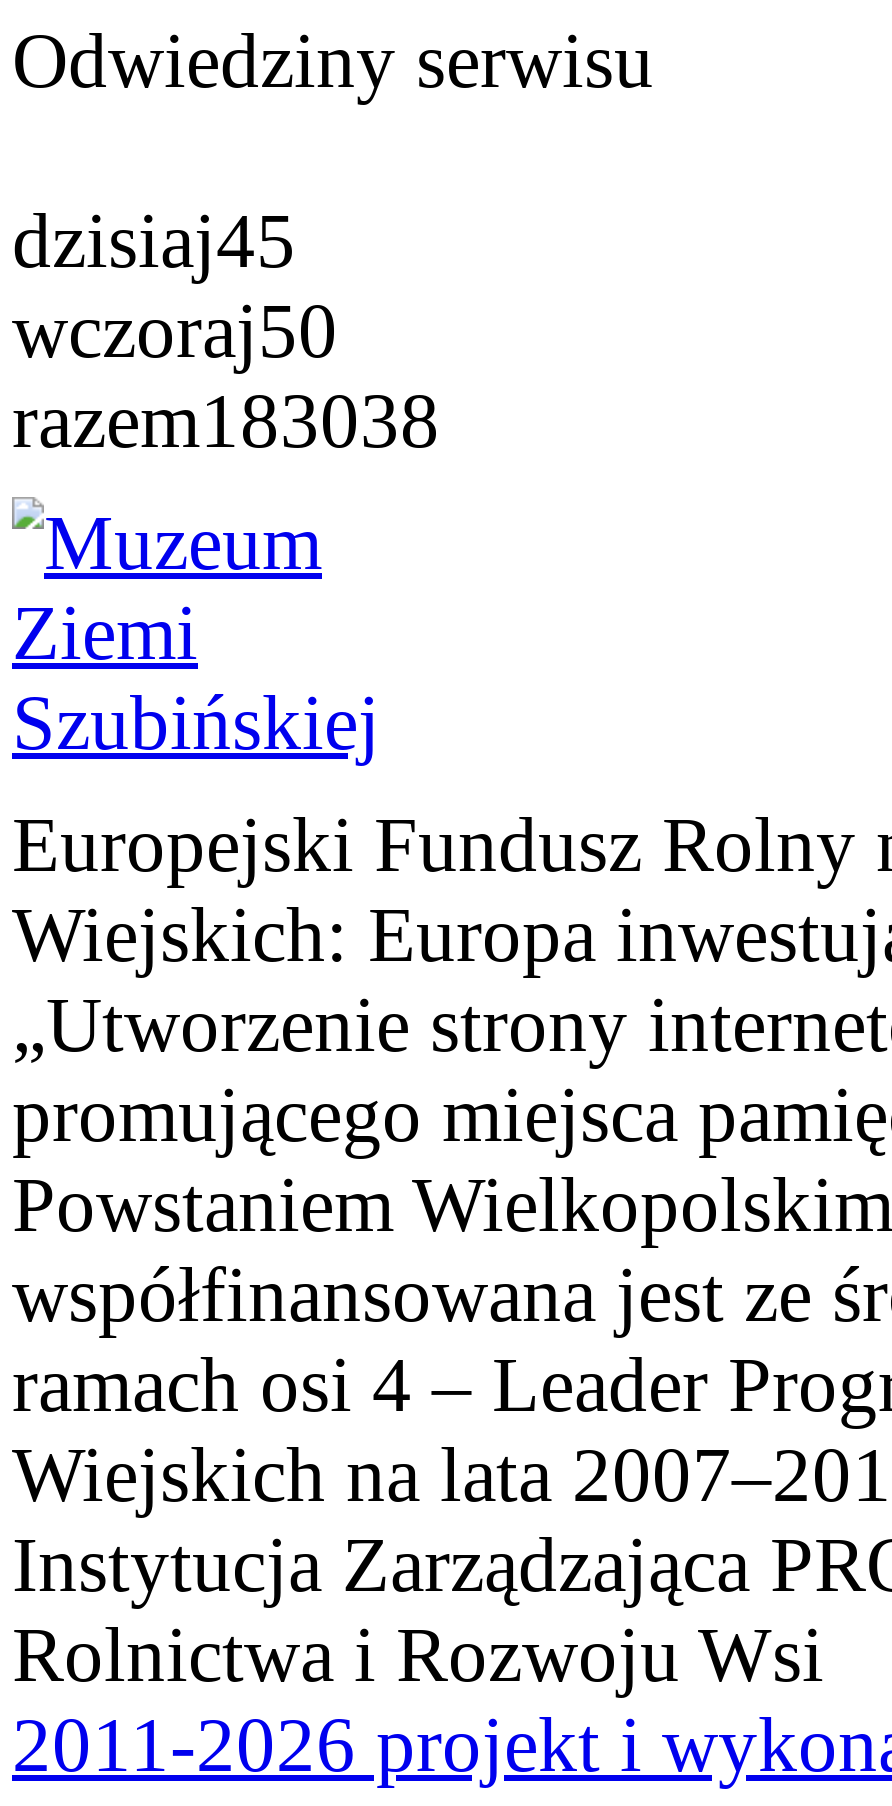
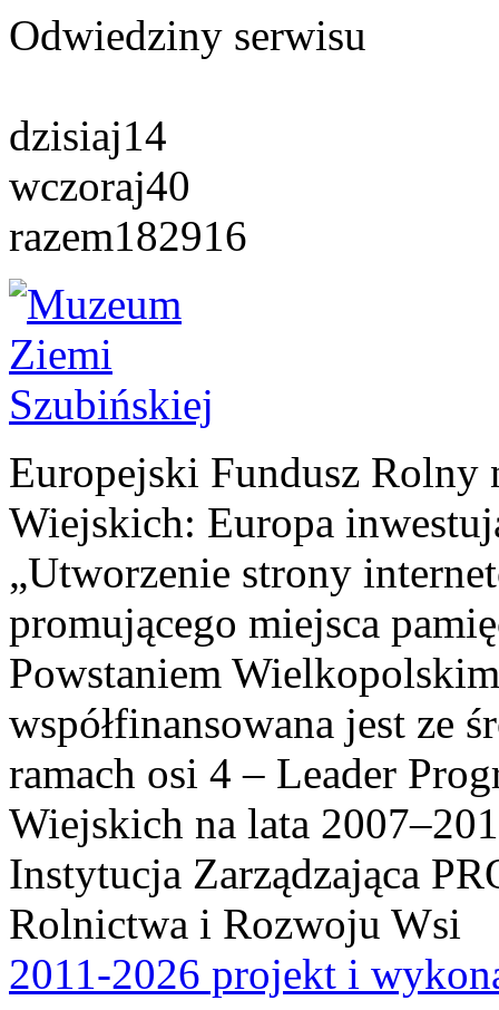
[12,196,296,282] dzisiaj45 -> [9,111,167,159] dzisiaj14
[12,286,338,372] wczoraj50 -> [9,161,190,209] wczoraj40
[12,376,440,462] razem183038 -> [9,211,247,259] razem182916

